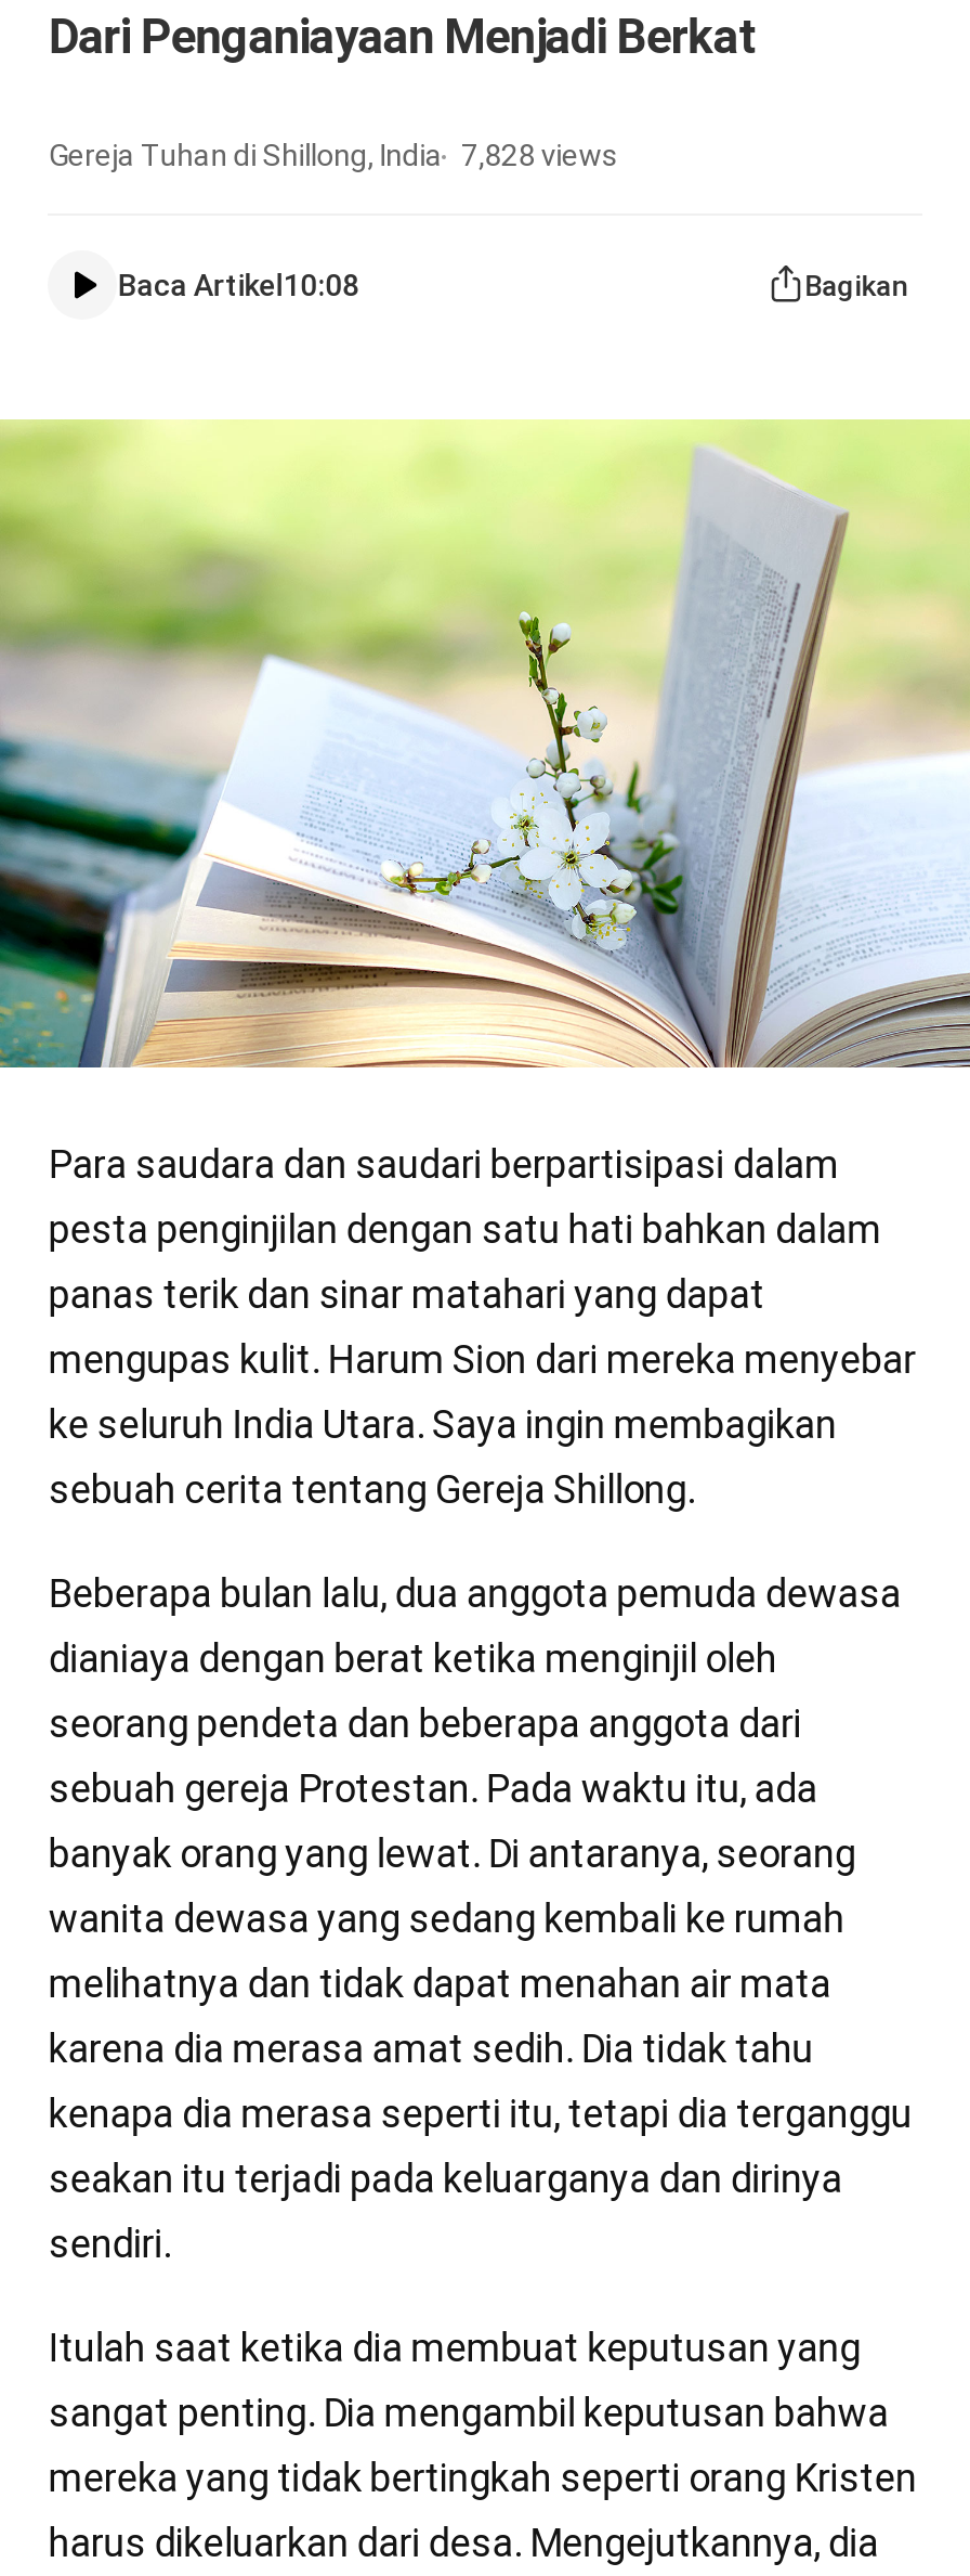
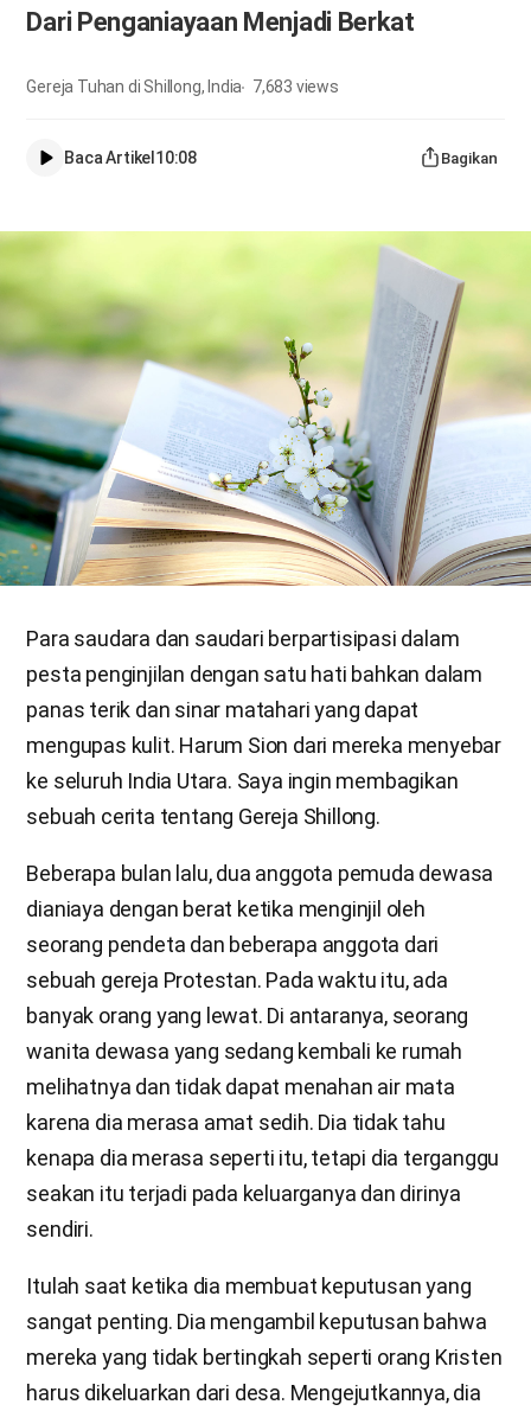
[48,138,619,172] Gereja Tuhan di Shillong, India 7,828 views -> [27,77,339,96] Gereja Tuhan di Shillong, India 7,683 views

